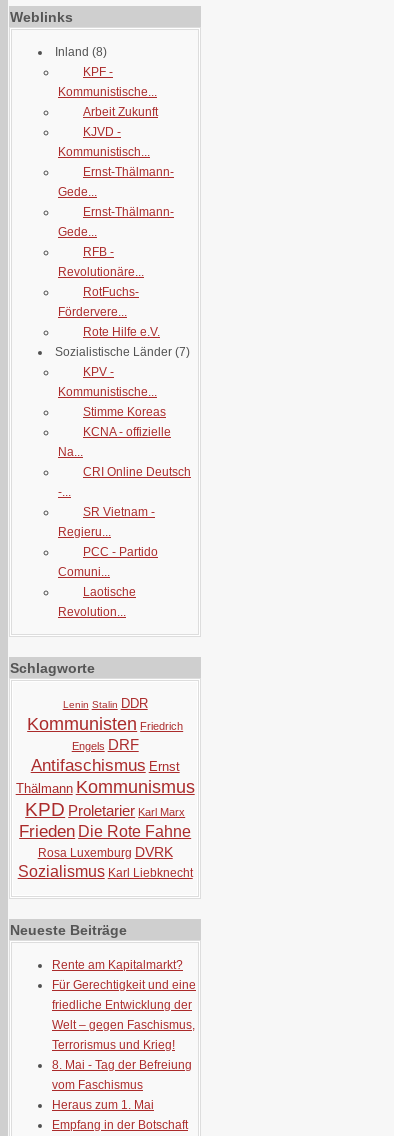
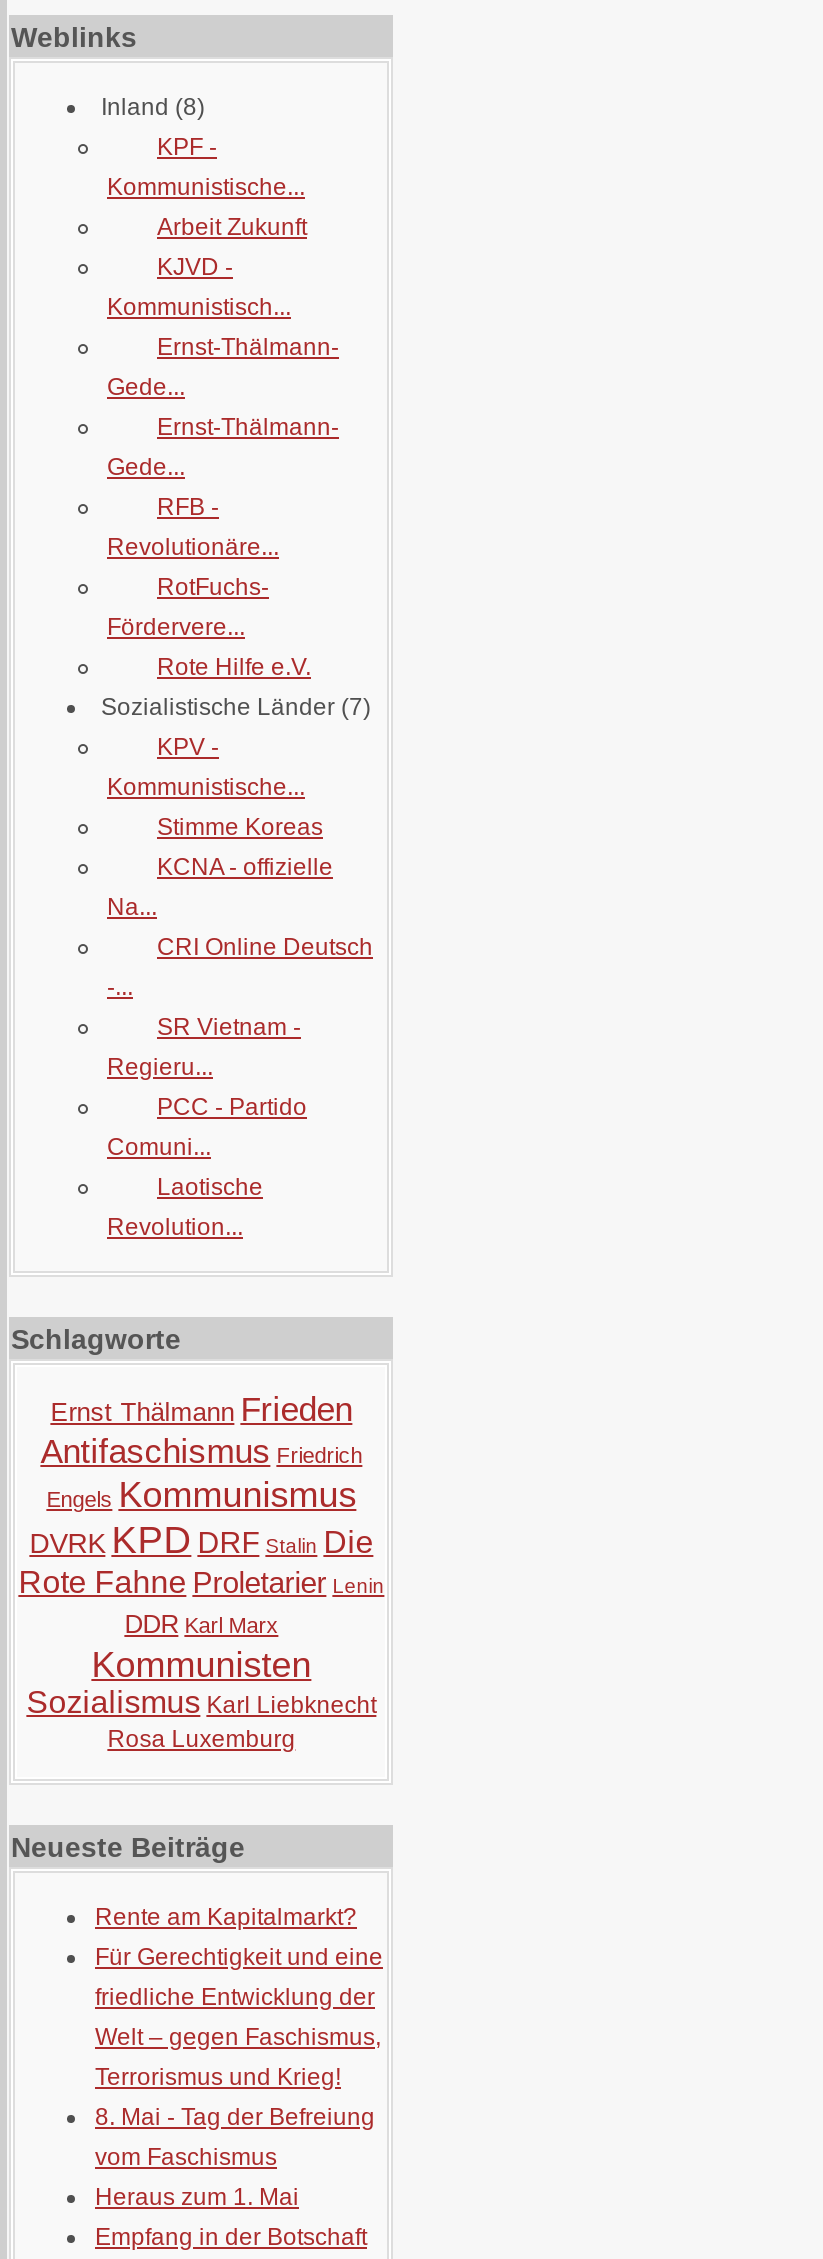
[16,696,195,860] Lenin Stalin DDR | Kommunisten Friedrich | Engels DRF | Antifaschismus Ernst | Thälmann Kommunismus | KPD Proletarier Karl Marx | Frieden Die Rote Fahne | Rosa Luxemburg DVRK -> [18,1391,384,1685] Ernst Thälmann Frieden | Antifaschismus Friedrich | Engels Kommunismus | DVRK KPD DRF Stalin Die | Rote Fahne Proletarier Lenin | DDR Karl Marx | Kommunisten
none -> [107,1725,295,1753] Rosa Luxemburg

